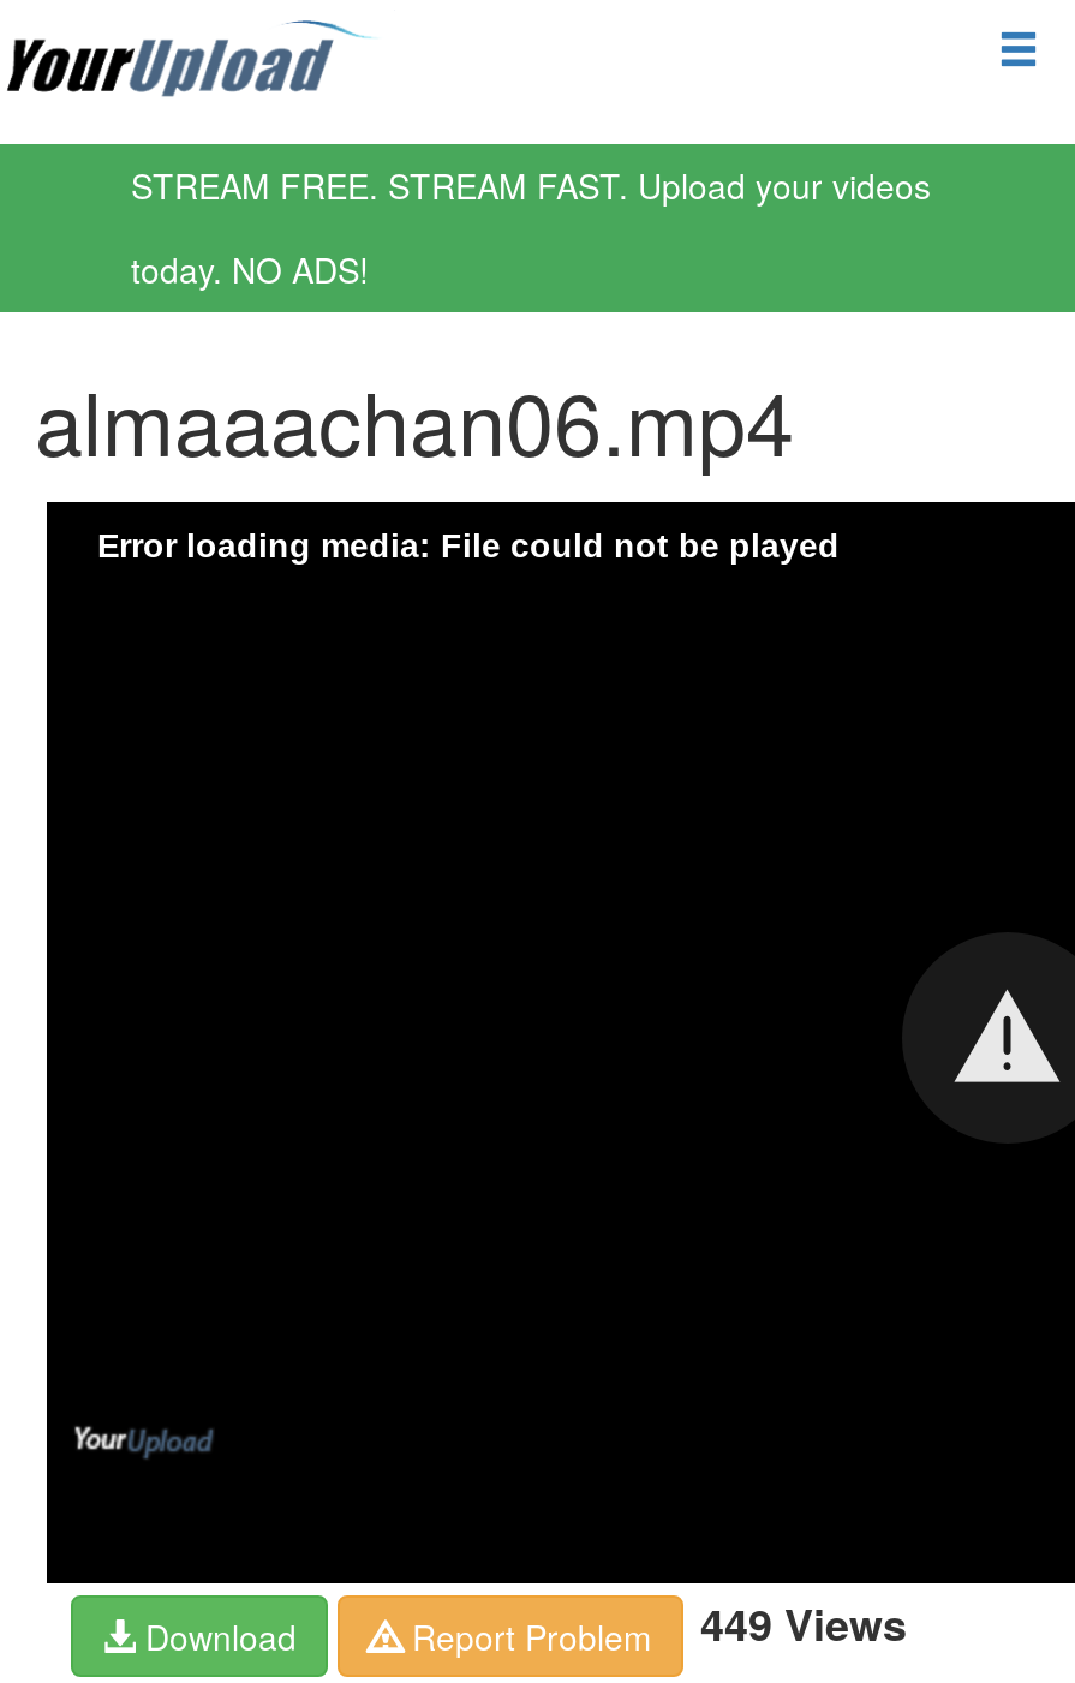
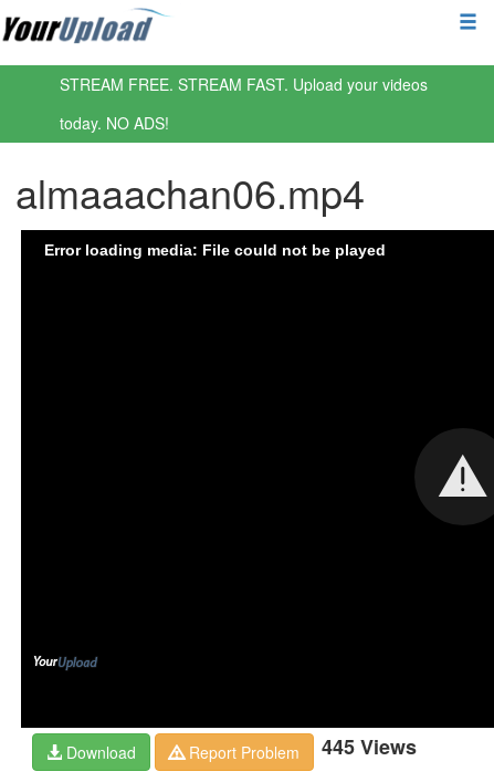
[402,1593,907,1660] Report Problem 449 Views -> [185,732,417,763] Report Problem 445 Views

